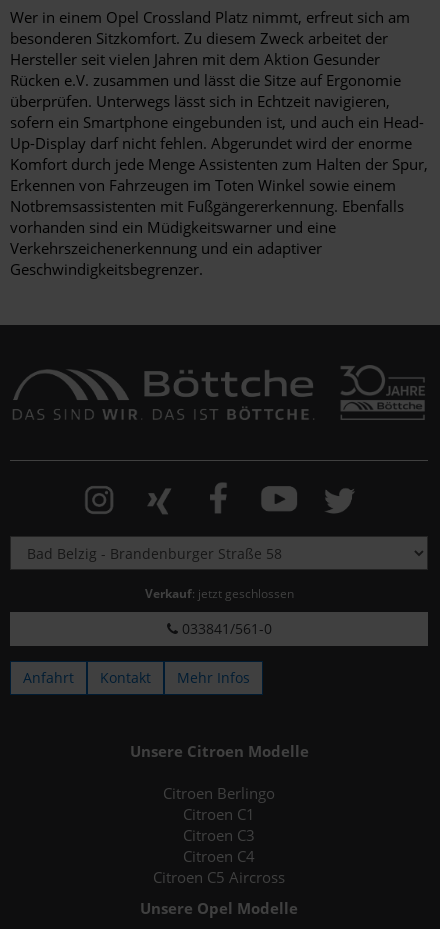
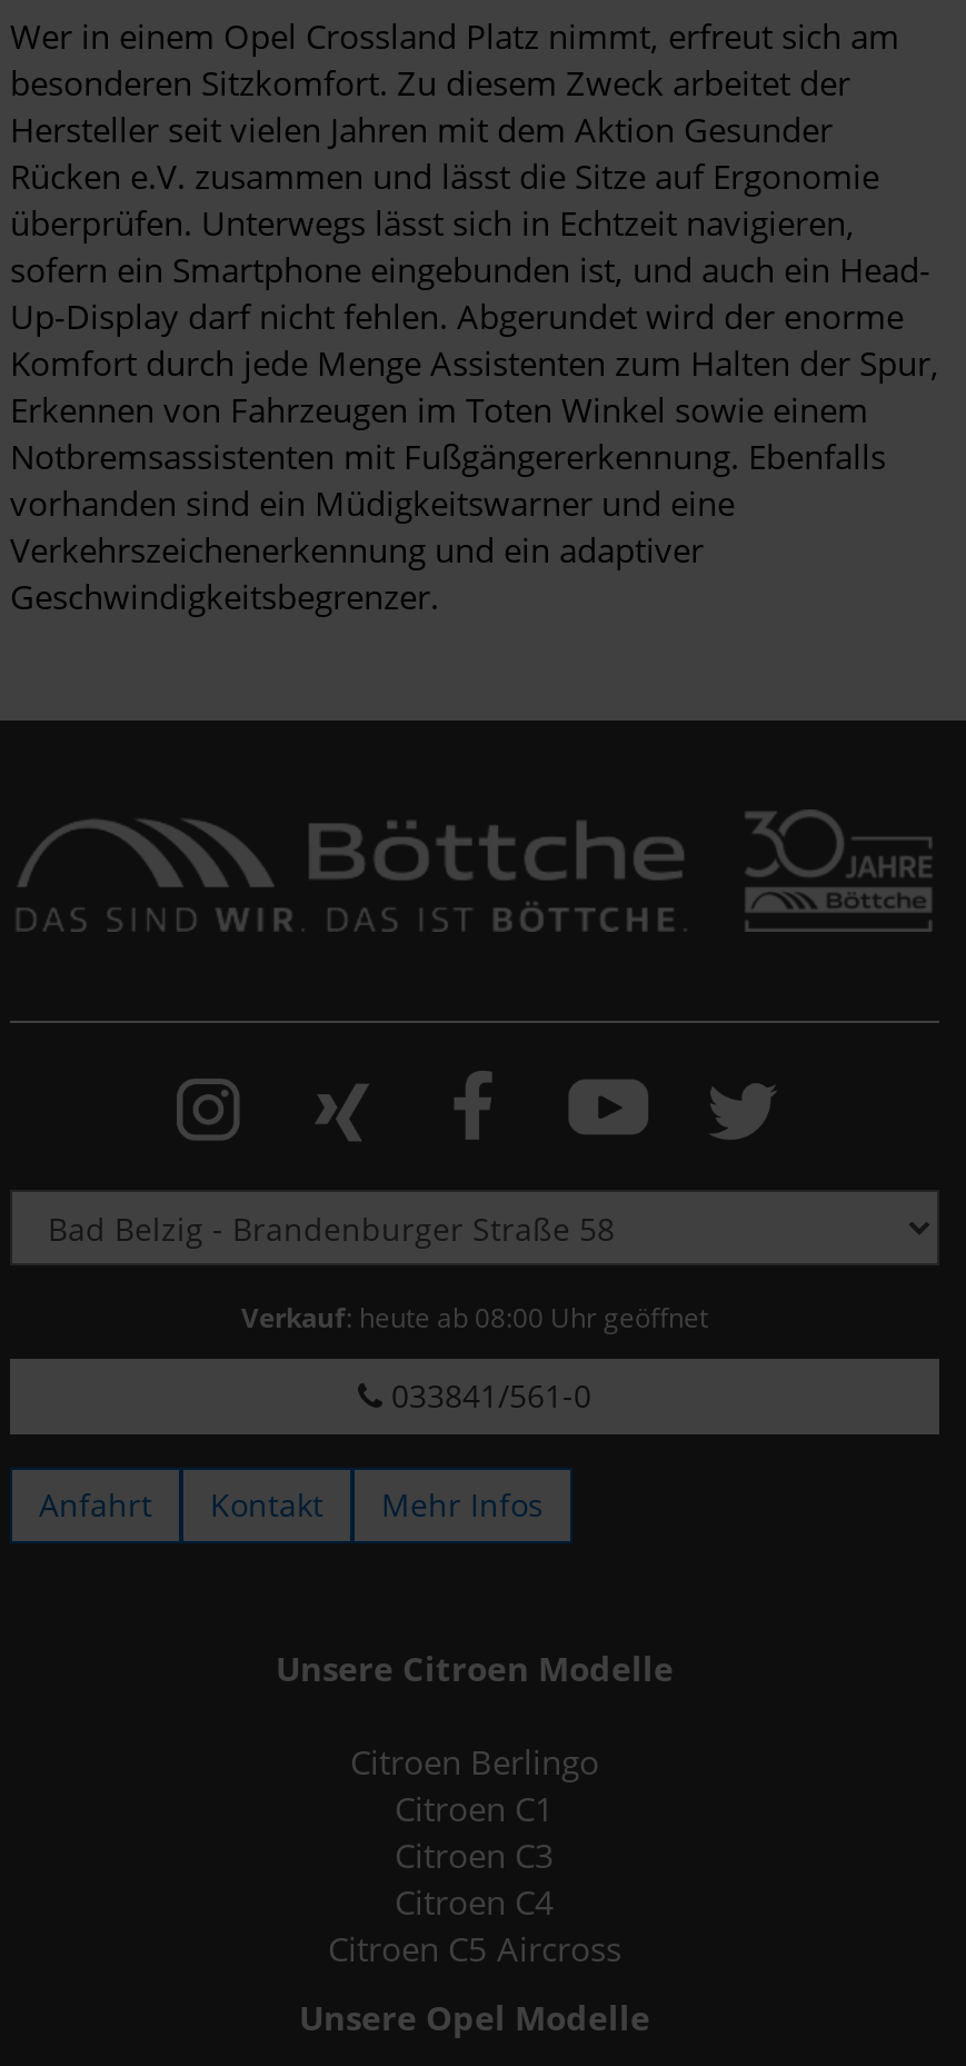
[144,585,293,601] Verkauf: jetzt geschlossen -> [241,1300,708,1335] Verkauf: heute ab 08:00 Uhr geöffnet

